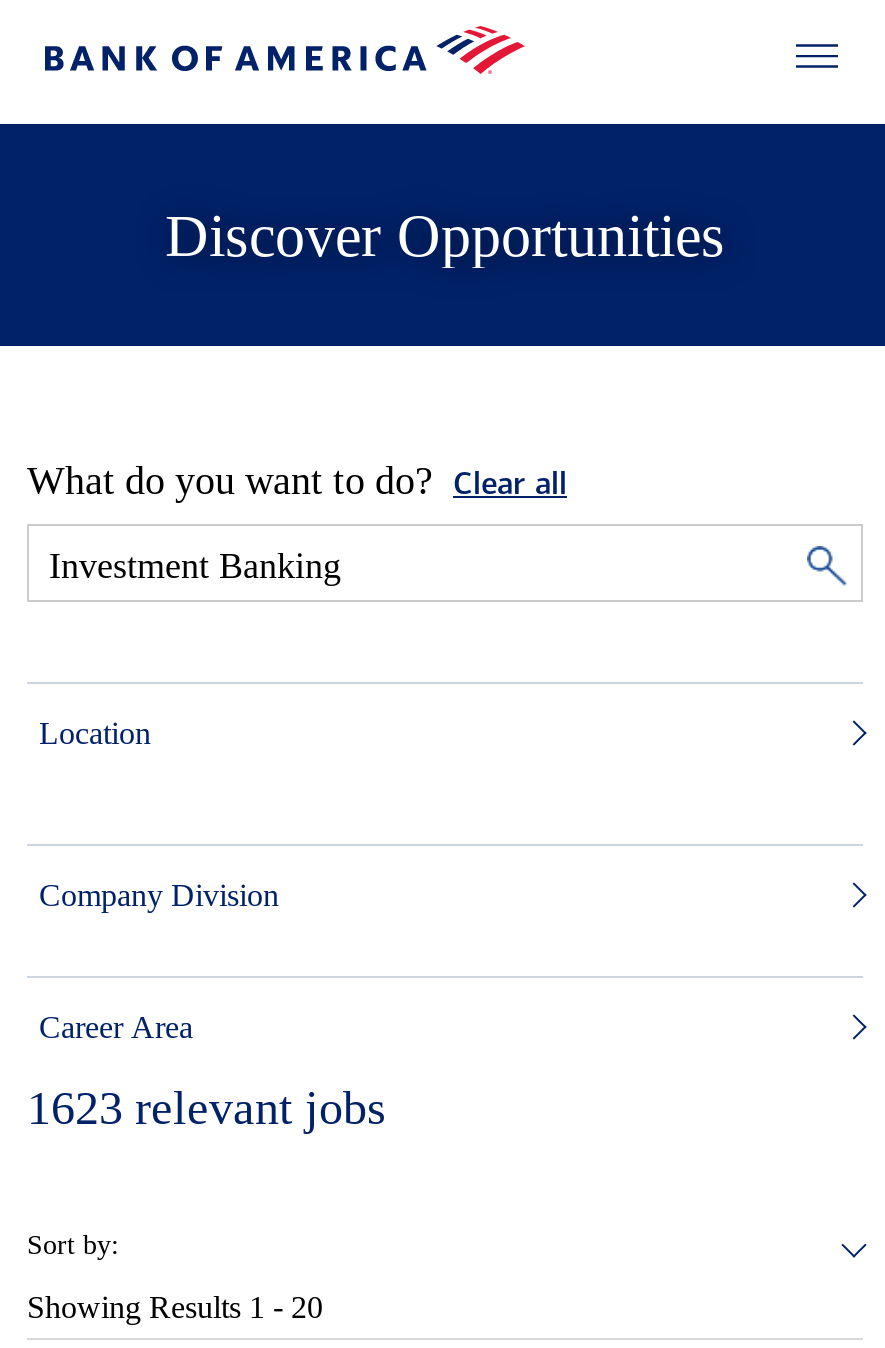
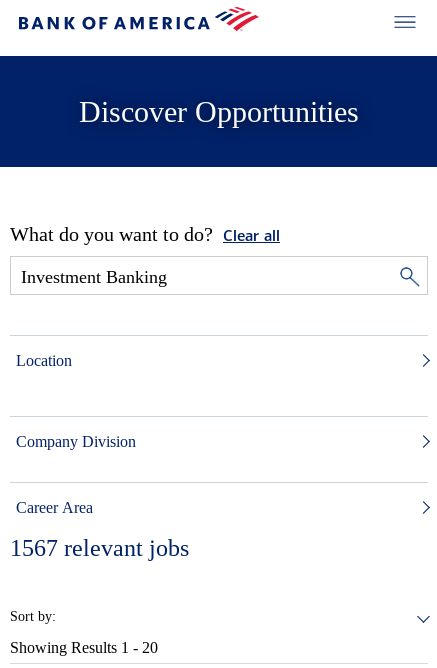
[27,1082,385,1134] 1623 relevant jobs -> [10,535,189,561] 1567 relevant jobs

